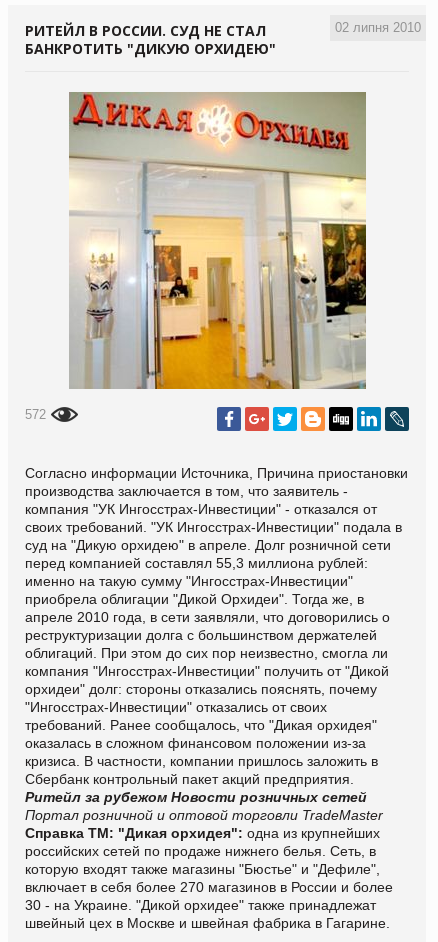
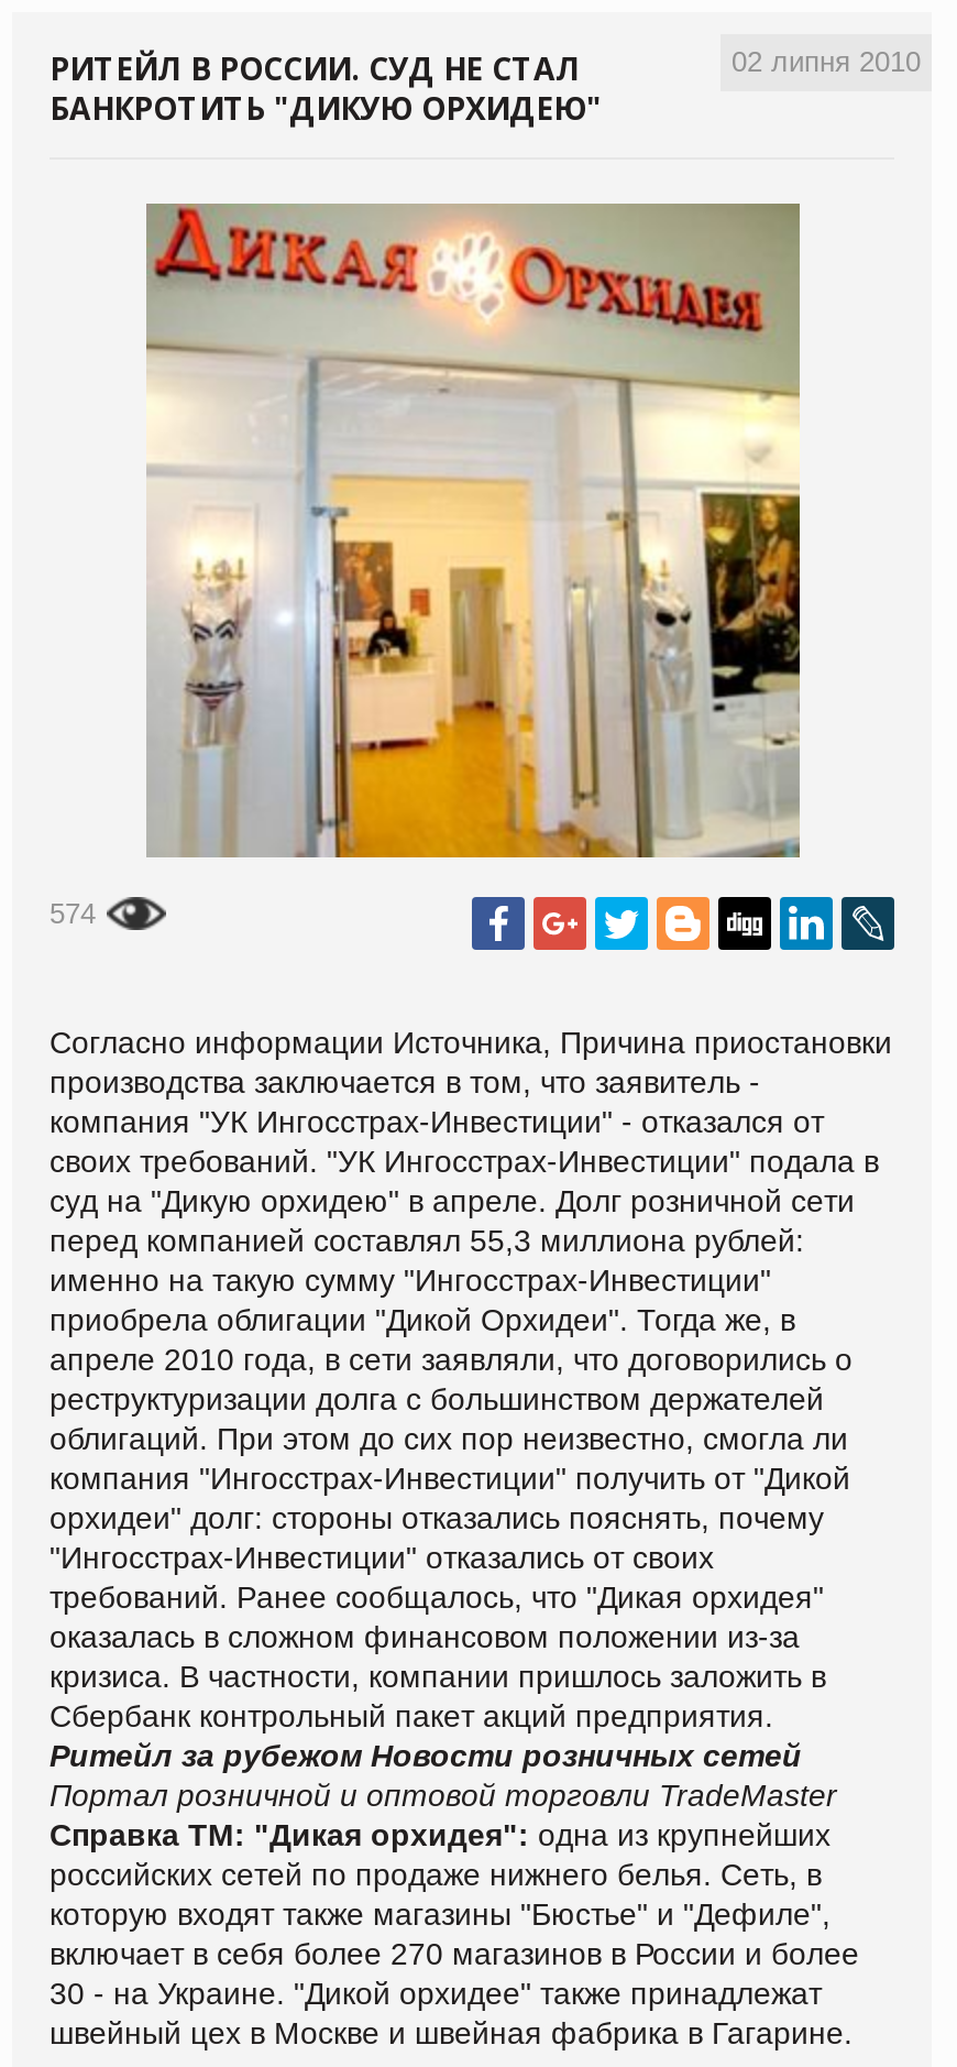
[25,406,46,421] 572 -> [50,896,96,929] 574

